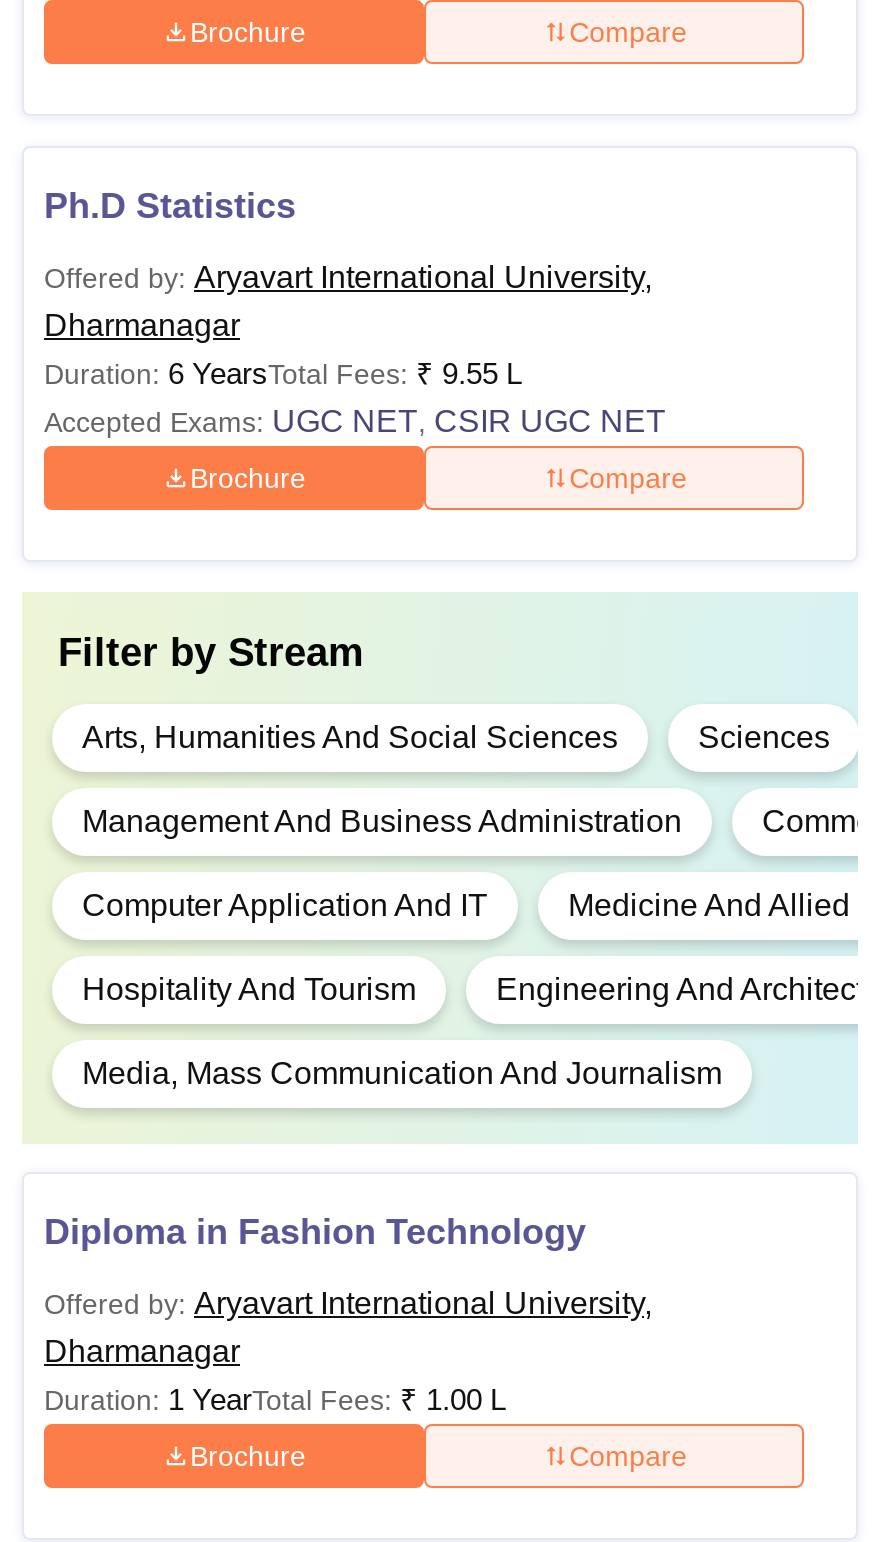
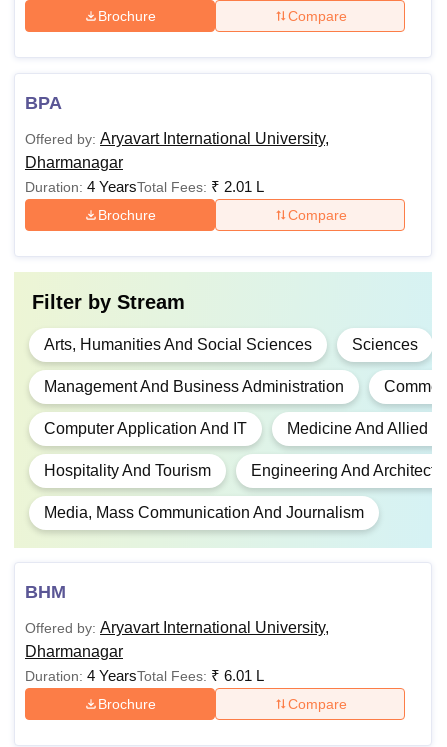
[44,186,296,226] Ph.D Statistics -> [25,93,62,113] BPA
[44,356,666,438] Duration: 6 YearsTotal Fees: ₹9.55 L | Accepted Exams: UGC NET, CSIR UGC NET -> [25,178,264,195] Duration: 4 YearsTotal Fees: ₹2.01 L
[44,1212,586,1252] Diploma in Fashion Technology -> [25,582,66,602] BHM
[44,1382,506,1416] Duration: 1 YearTotal Fees: ₹1.00 L -> [25,667,264,684] Duration: 4 YearsTotal Fees: ₹6.01 L

